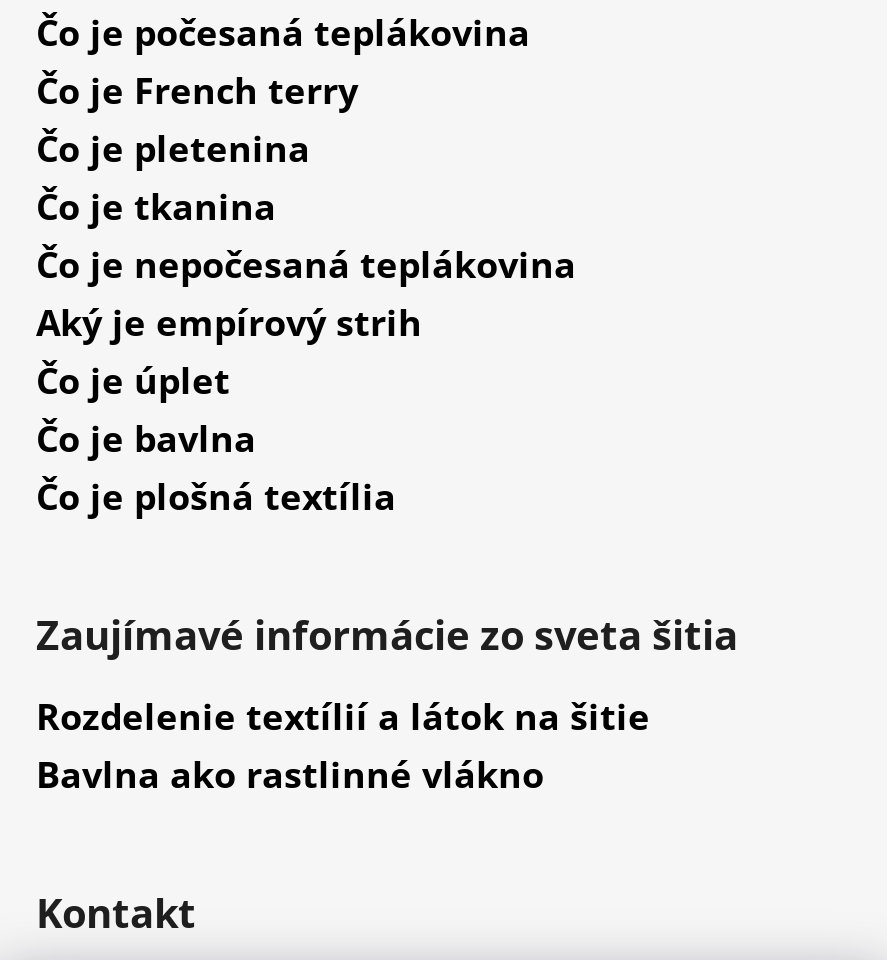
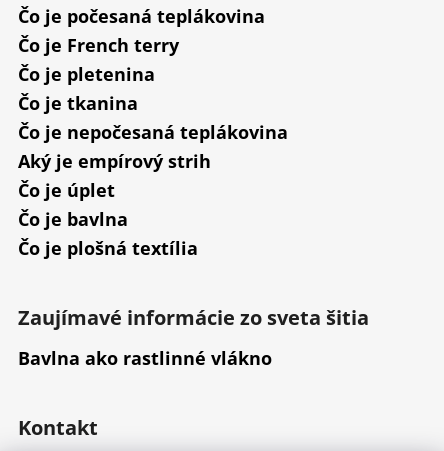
[36,692,650,740] Rozdelenie textílií a látok na šitie -> none

